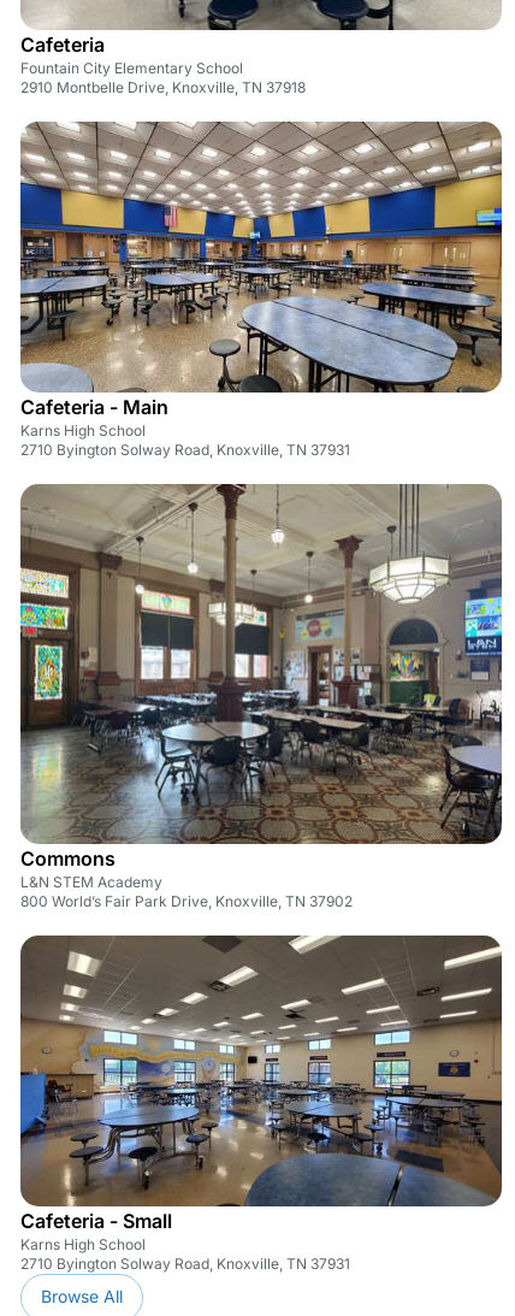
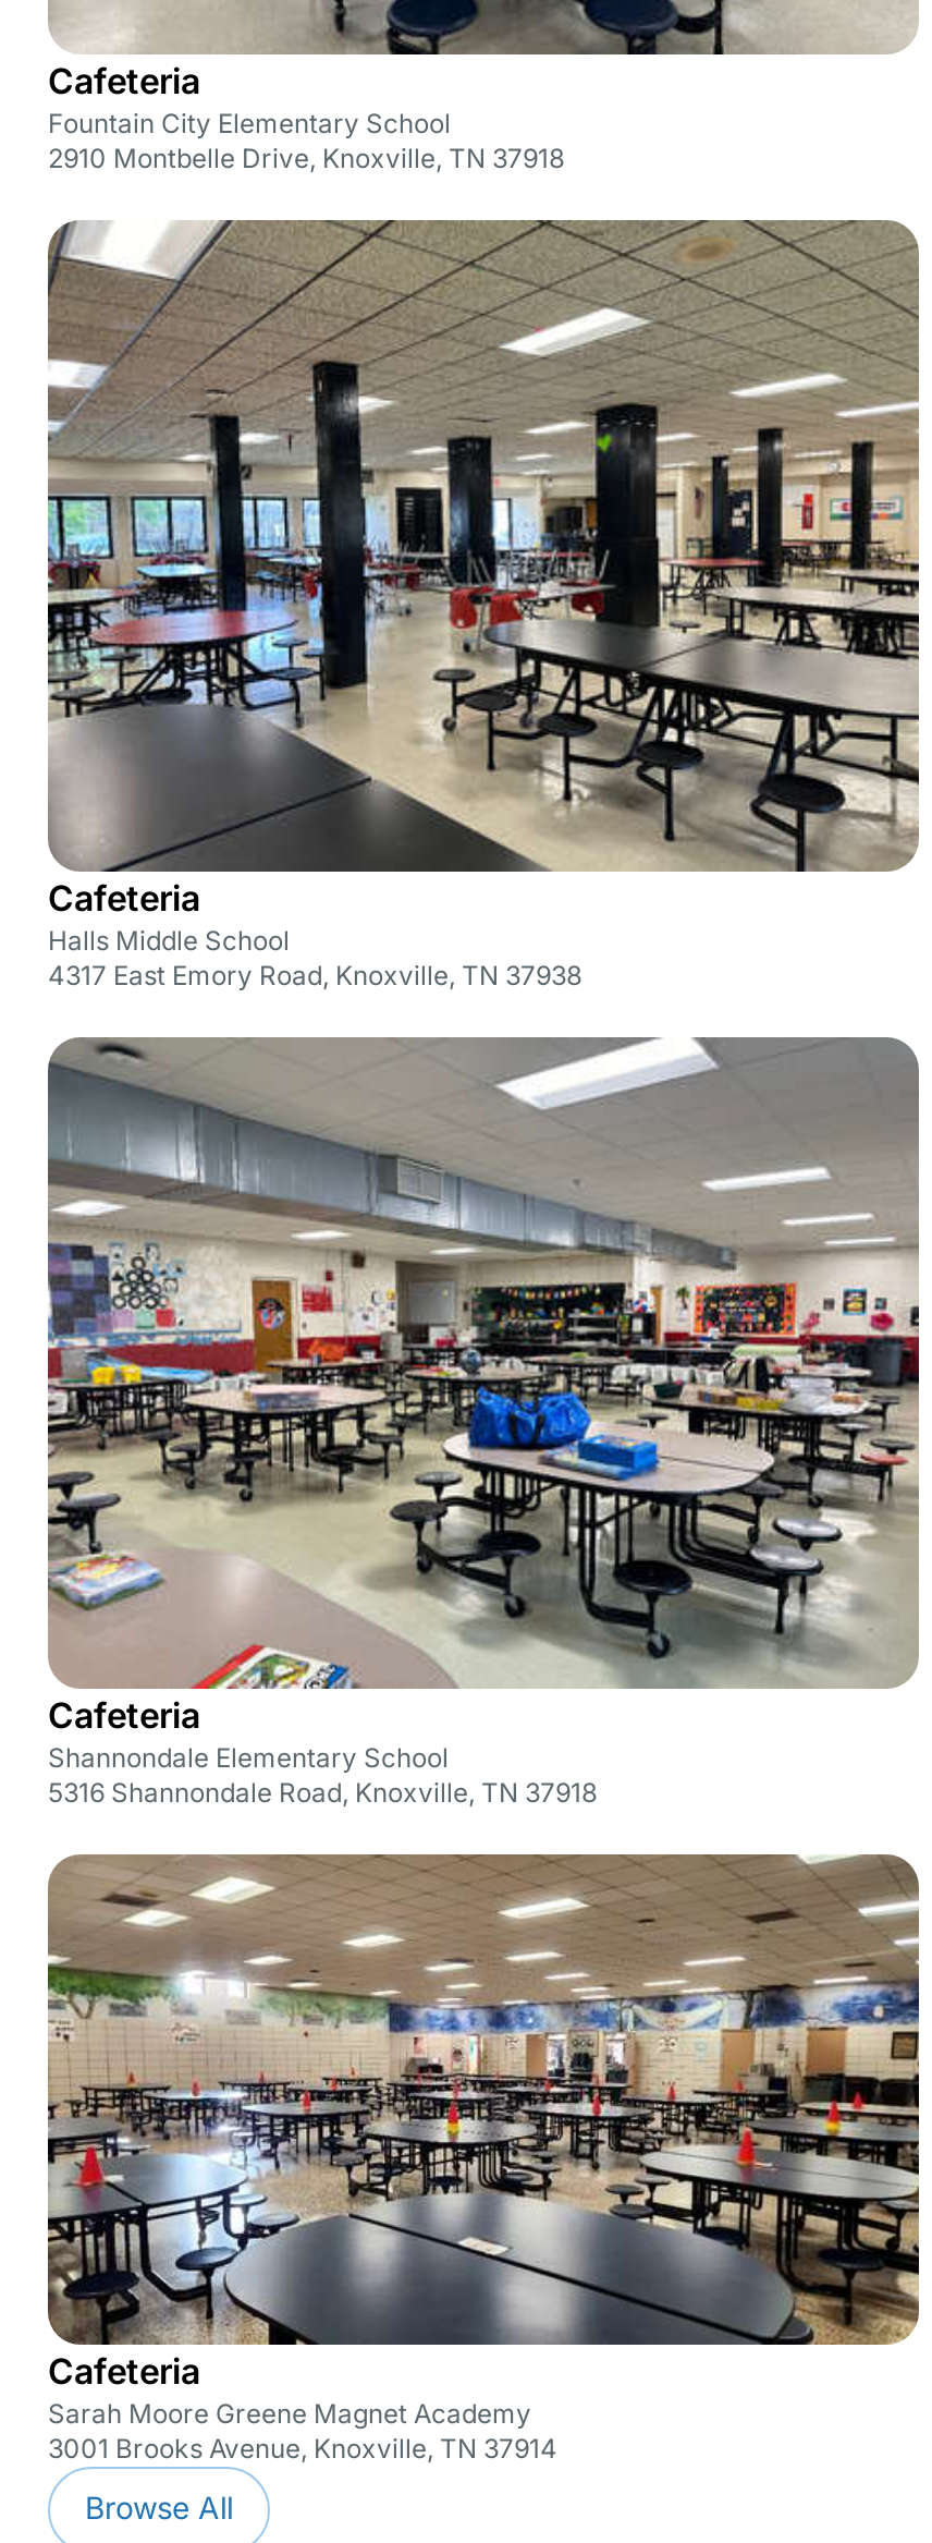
[19,120,503,458] [image] | Cafeteria - Main | Karns High School | 2710 Byington Solway Road, Knoxville, TN 37931 -> [46,220,921,991] [image] | Cafeteria | Halls Middle School | 4317 East Emory Road, Knoxville, TN 37938
[19,484,503,910] [image] | Commons | L&N STEM Academy | 800 World’s Fair Park Drive, Knoxville, TN 37902 -> [46,1037,921,1809] [image] | Cafeteria | Shannondale Elementary School | 5316 Shannondale Road, Knoxville, TN 37918
[19,934,503,1273] [image] | Cafeteria - Small | Karns High School | 2710 Byington Solway Road, Knoxville, TN 37931 -> [46,1852,921,2465] [image] | Cafeteria | Sarah Moore Greene Magnet Academy | 3001 Brooks Avenue, Knoxville, TN 37914

